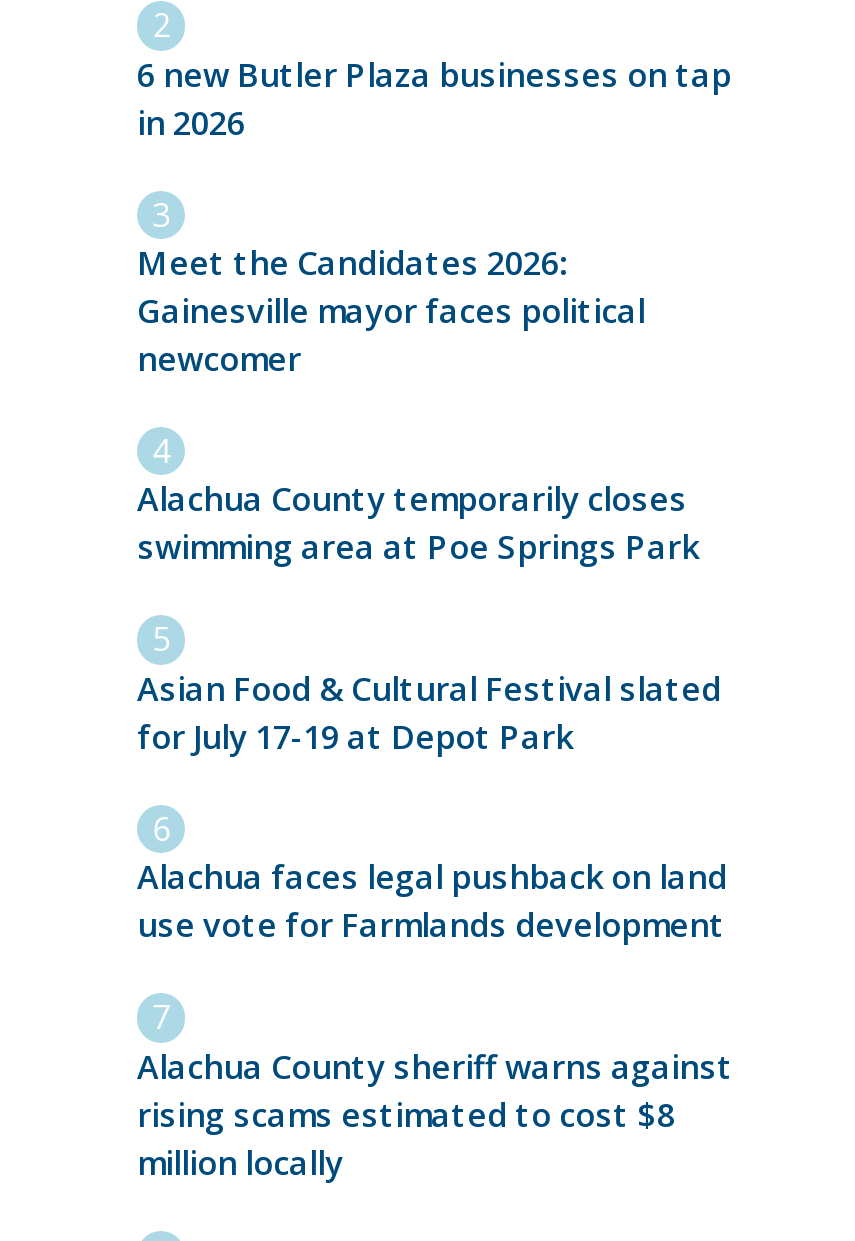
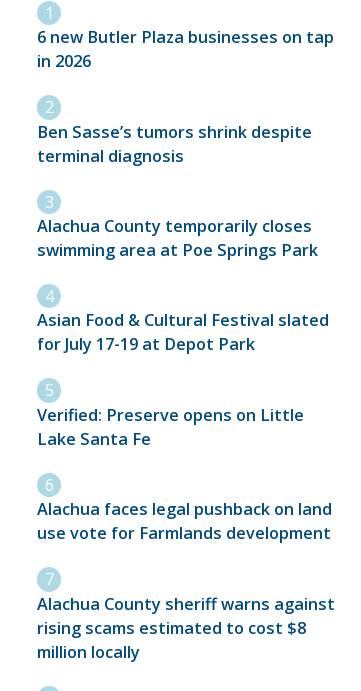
[137,241,645,381] Meet the Candidates 2026: | Gainesville mayor faces political | newcomer -> [37,121,312,167] Ben Sasse’s tumors shrink despite | terminal diagnosis
moved [137,478,721,759] -> [37,215,329,355]: Alachua County temporarily closes | swimming area at Poe Springs Park | Asian Food & Cultural Festival slated | for July 17-19 at Depot Park
none -> [37,404,304,450] Verified: Preserve opens on Little | Lake Santa Fe

